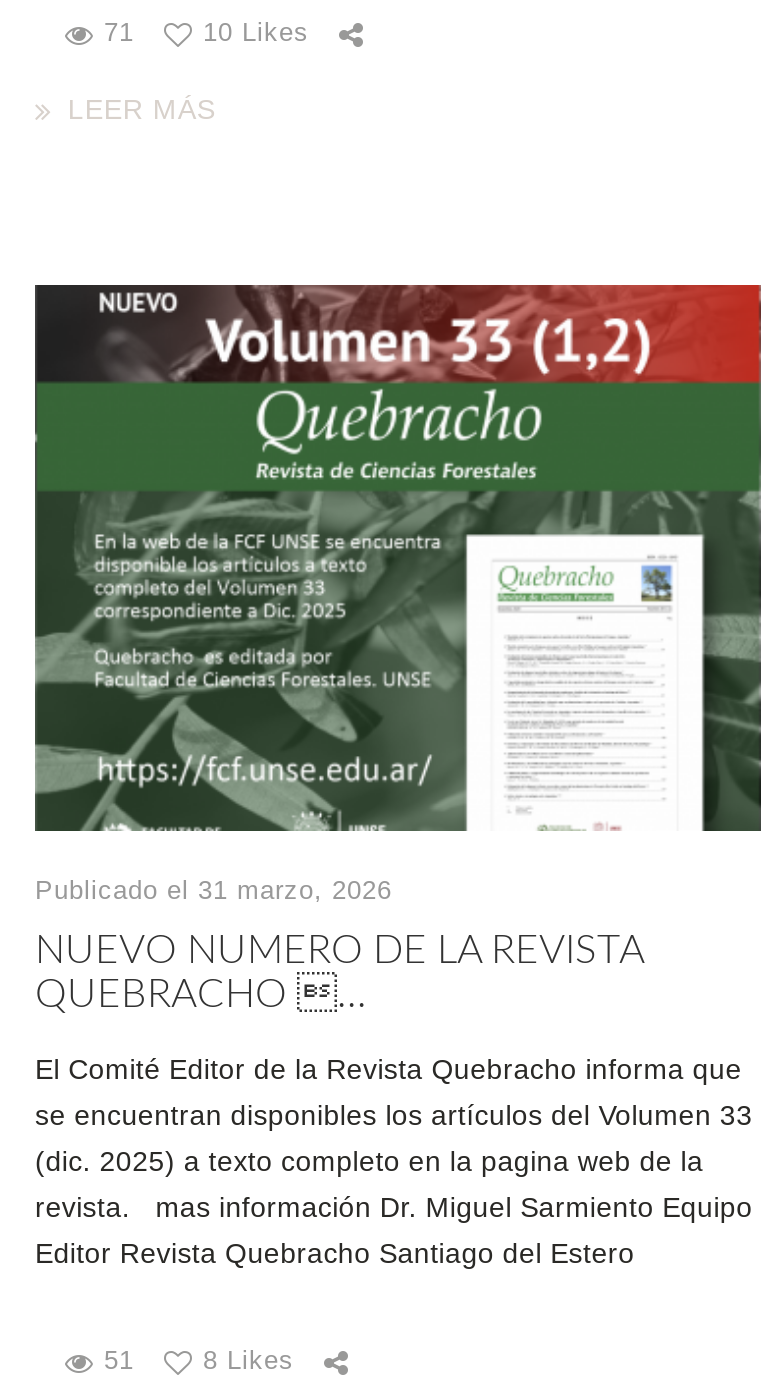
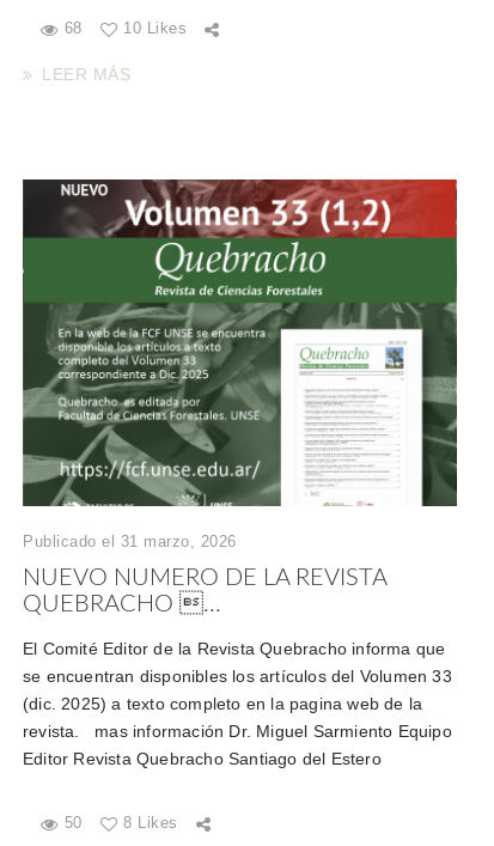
[104,17,134,47] 71 -> [64,19,82,37] 68
[104,1344,134,1374] 51 -> [64,813,82,831] 50

